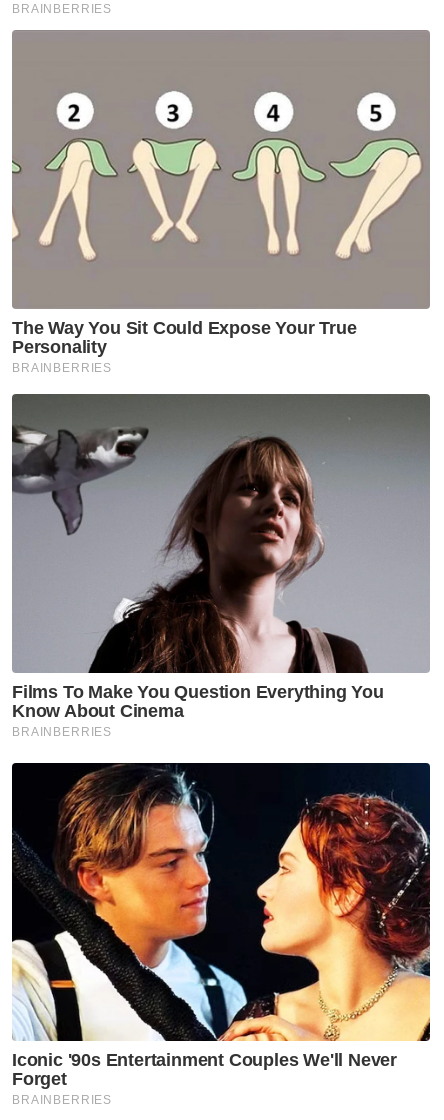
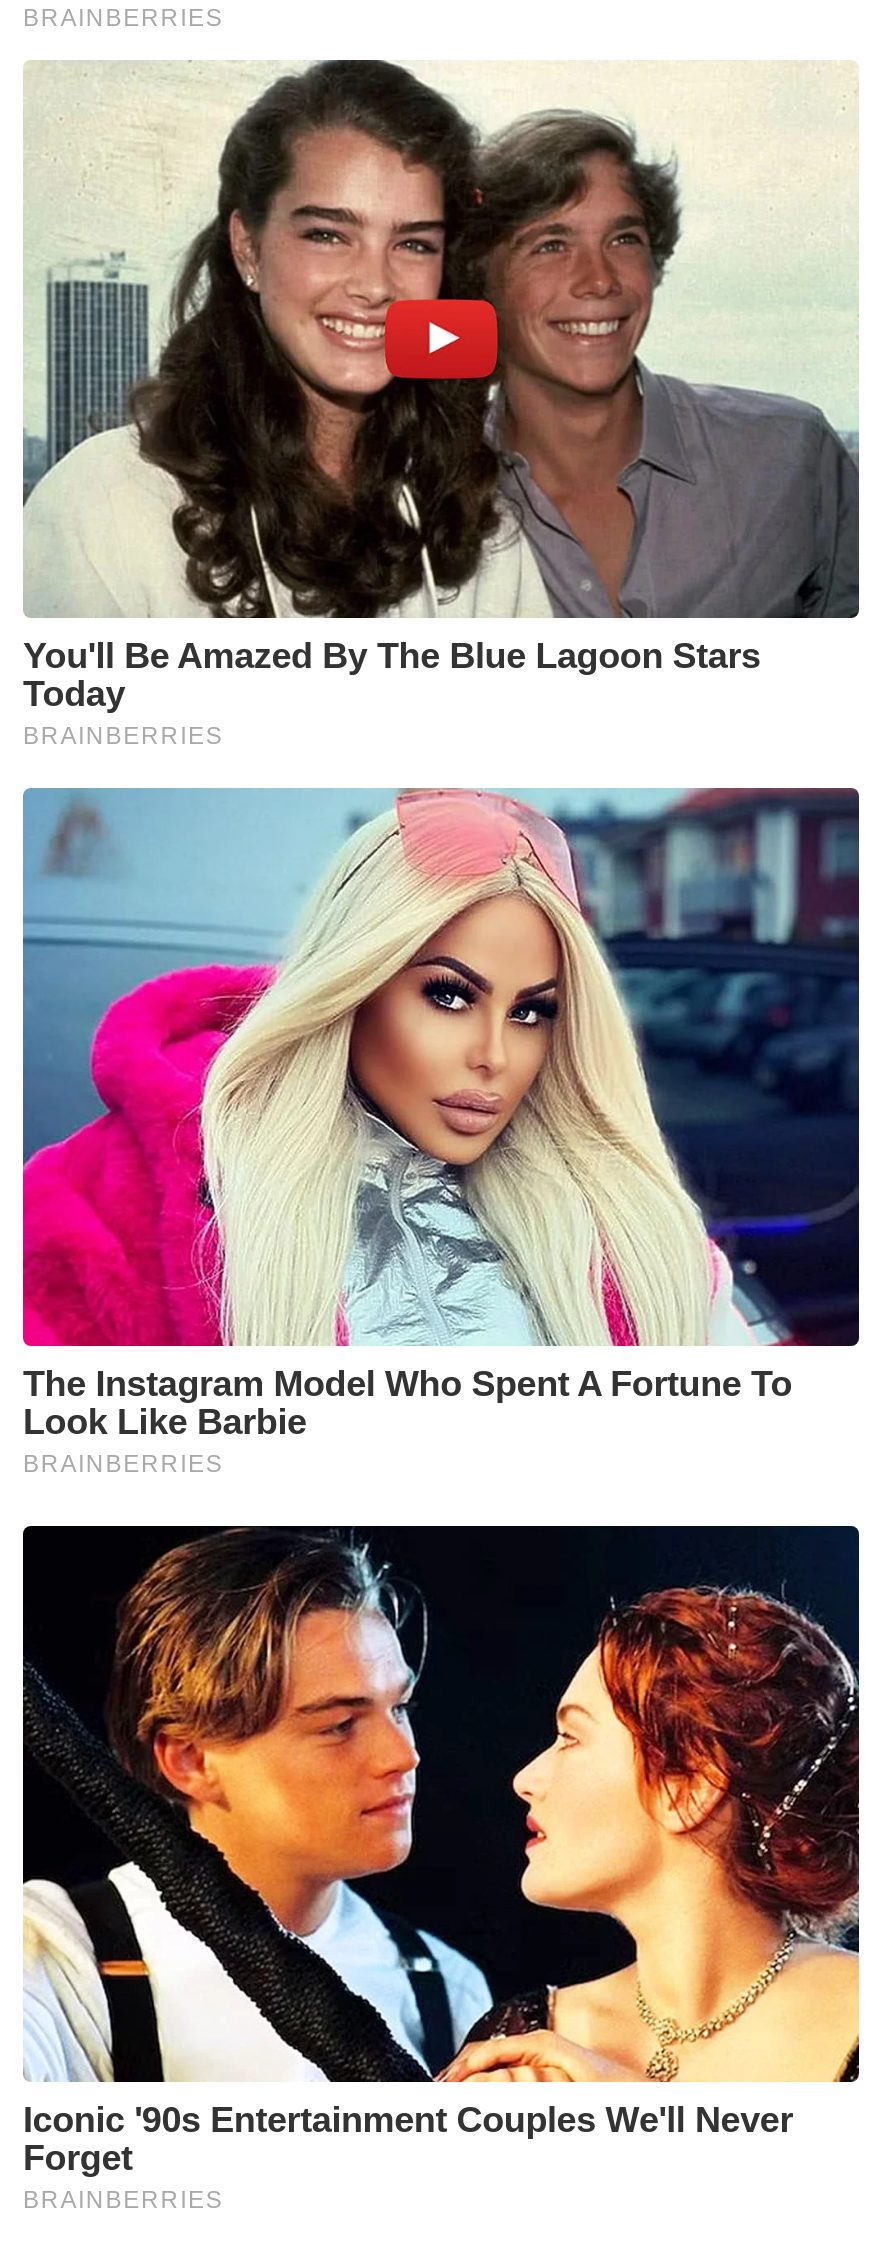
[12,30,430,357] [image] | The Way You Sit Could Expose Your True | Personality -> [21,60,859,714] [image] | You'll Be Amazed By The Blue Lagoon Stars | Today
[11,393,430,721] [image] | Films To Make You Question Everything You | Know About Cinema -> [21,786,859,1441] [image] | The Instagram Model Who Spent A Fortune To | Look Like Barbie

